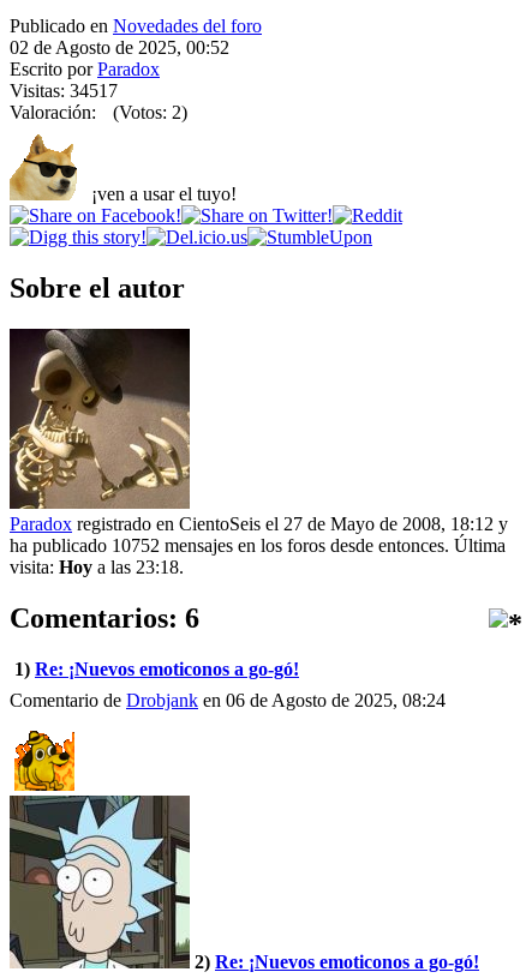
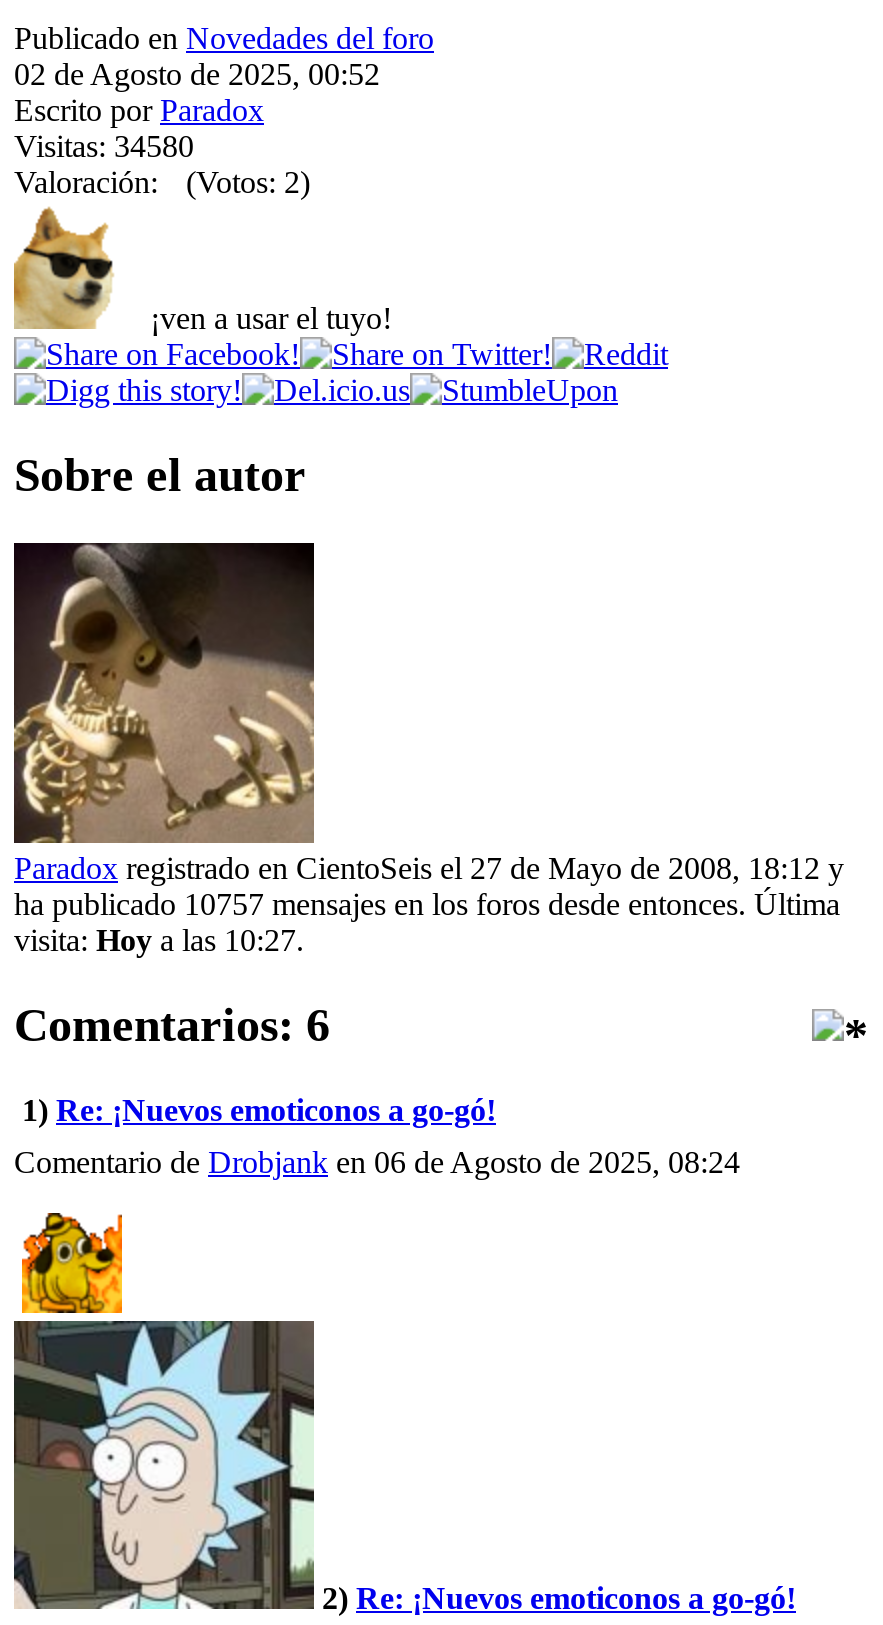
[10,81,118,101] Visitas: 34517 -> [14,130,194,164] Visitas: 34580
[10,128,78,202] [image] -> [12,205,126,329] [image]
[10,535,506,556] ha publicado 10752 mensajes en los foros desde entonces. Última -> [14,887,840,921] ha publicado 10757 mensajes en los foros desde entonces. Última
[10,557,184,577] visita: Hoy a las 23:18. -> [14,923,304,957] visita: Hoy a las 10:27.

